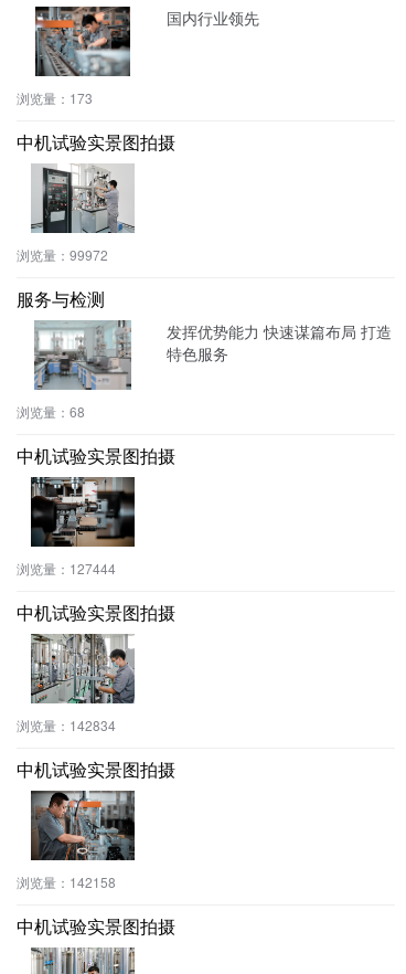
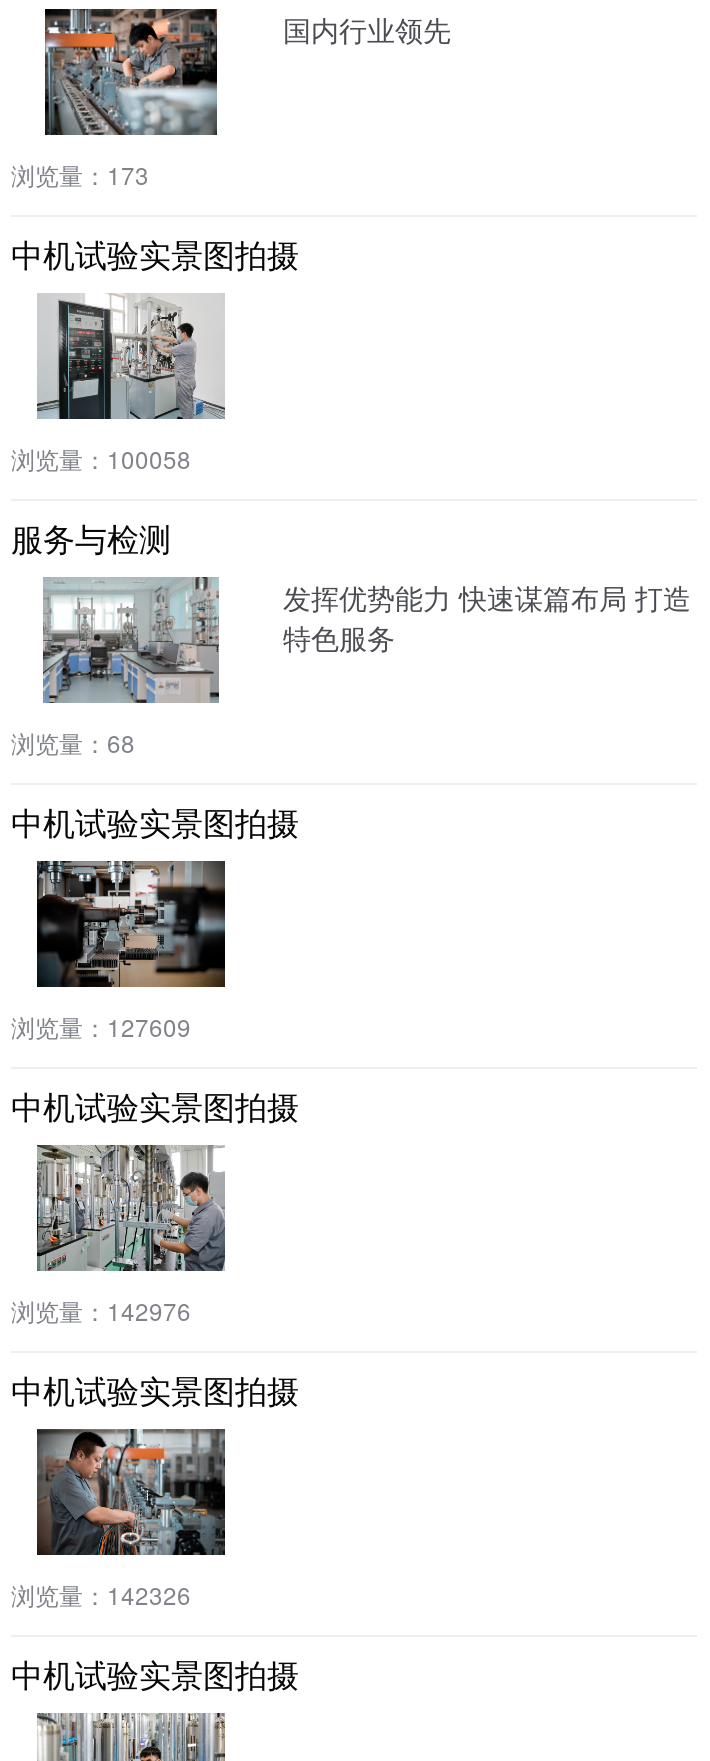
[17,245,108,264] 浏览量：99972 -> [11,441,191,475] 浏览量：100058
[17,559,116,578] 浏览量：127444 -> [11,1009,191,1043] 浏览量：127609
[17,716,116,734] 浏览量：142834 -> [11,1293,191,1327] 浏览量：142976
[17,872,116,891] 浏览量：142158 -> [11,1577,191,1611] 浏览量：142326

